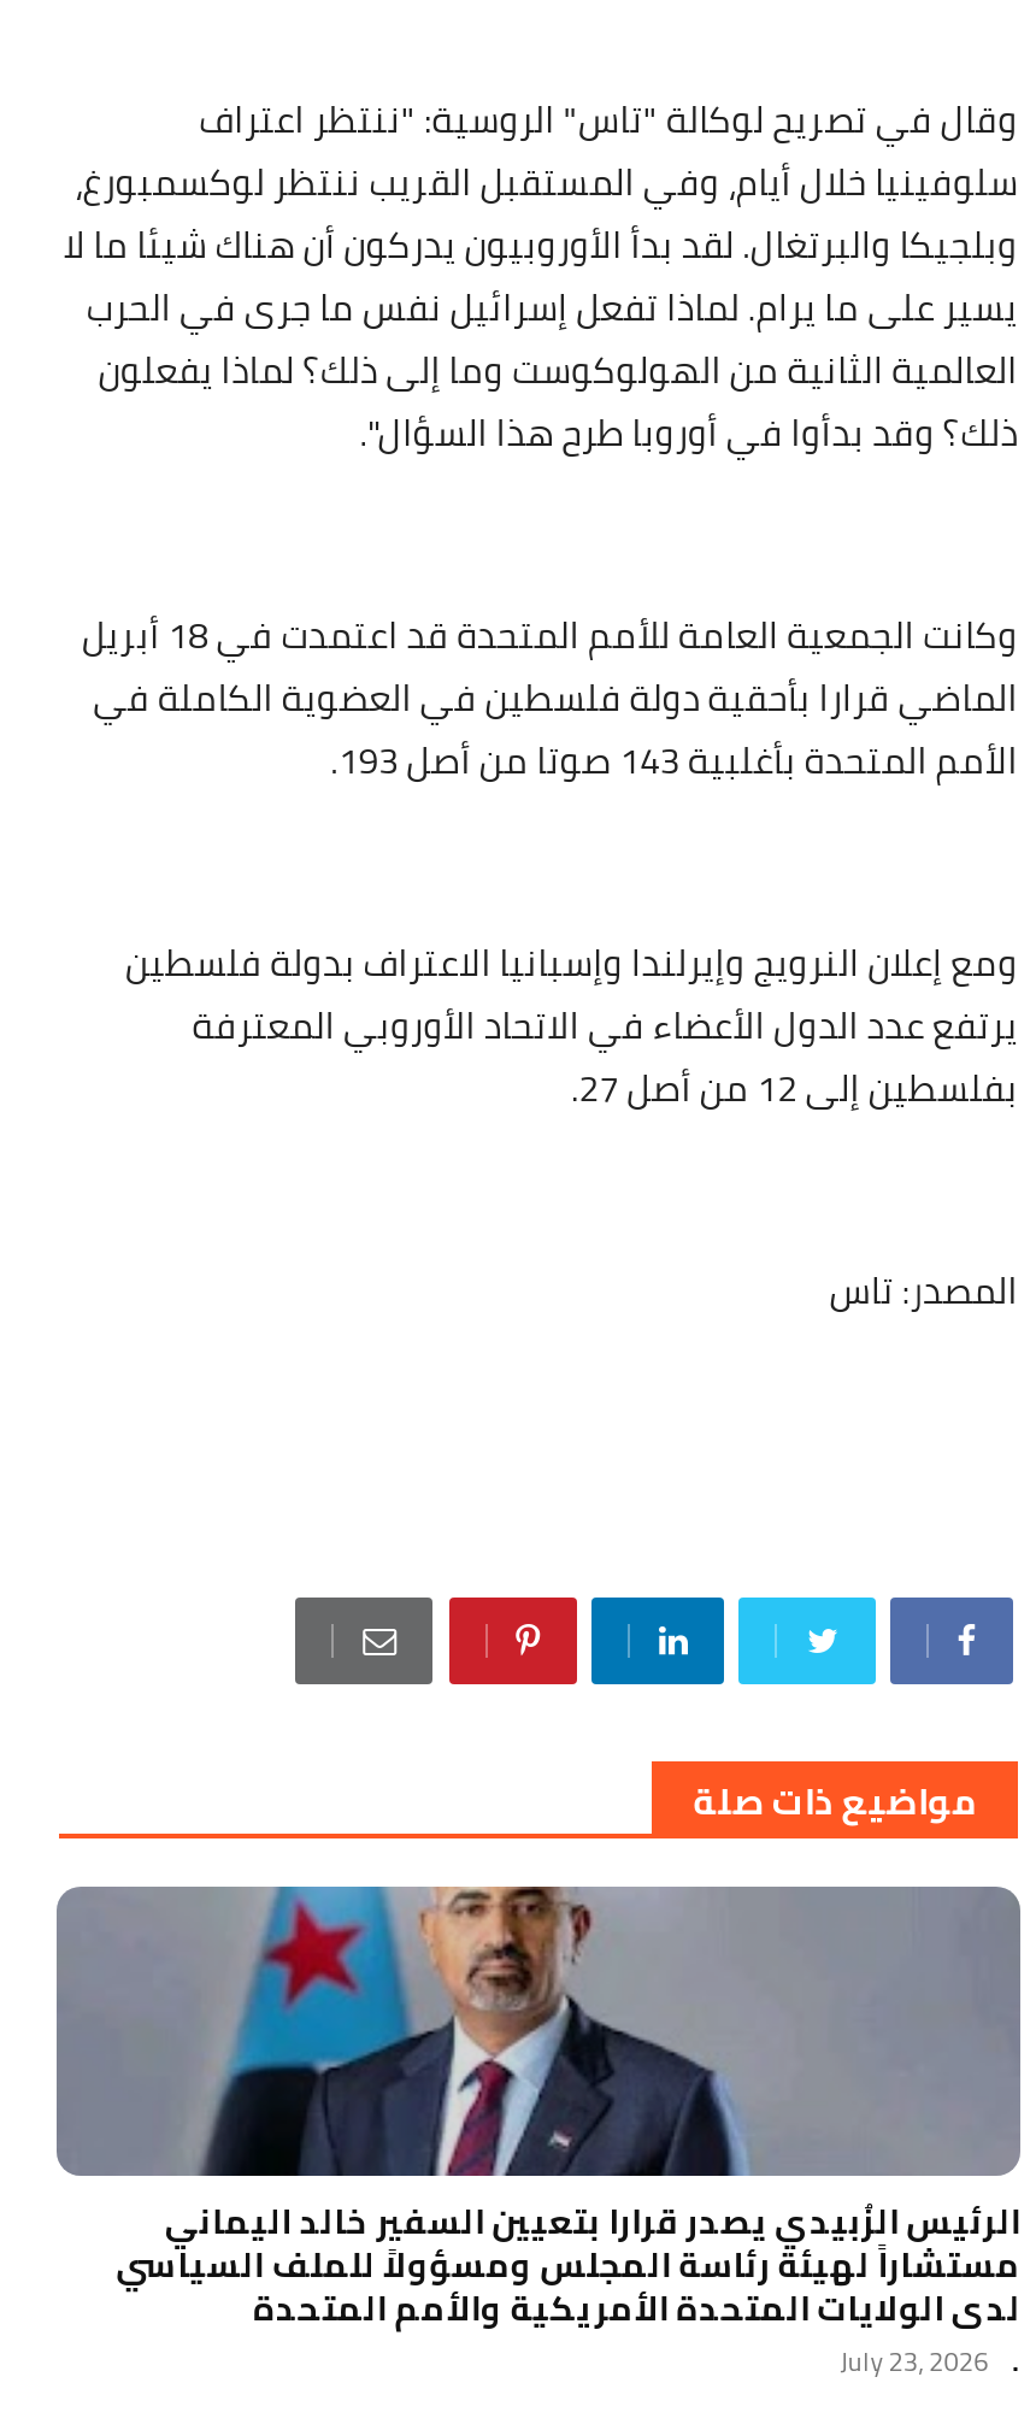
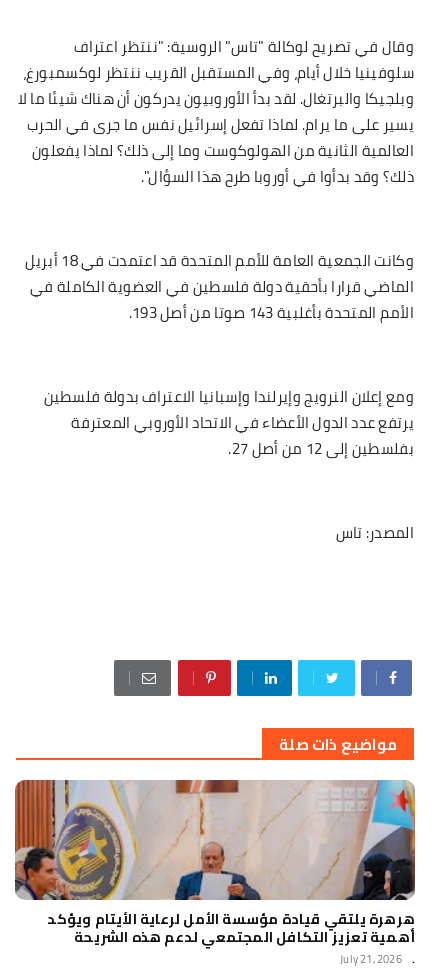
[57,1884,1020,2339] [image] | الرئيس الزُبيدي يصدر قرارا بتعيين السفير خالد اليماني | مستشاراً لهيئة رئاسة المجلس ومسؤولاً للملف السياسي | لدى الولايات المتحدة الأمريكية والأمم المتحدة -> [14,779,416,950] [image] | هرهرة يلتقي قيادة مؤسسة الأمل لرعاية الأيتام ويؤكد | أهمية تعزيز التكافل المجتمعي لدعم هذه الشريحة
[840,2337,989,2385] July 23, 2026 -> [340,949,402,969] July 21, 2026

